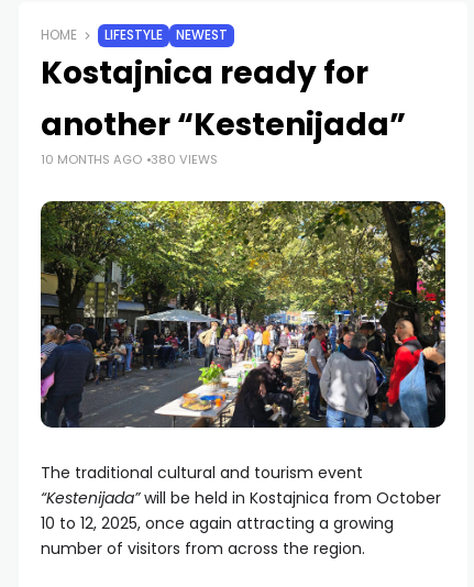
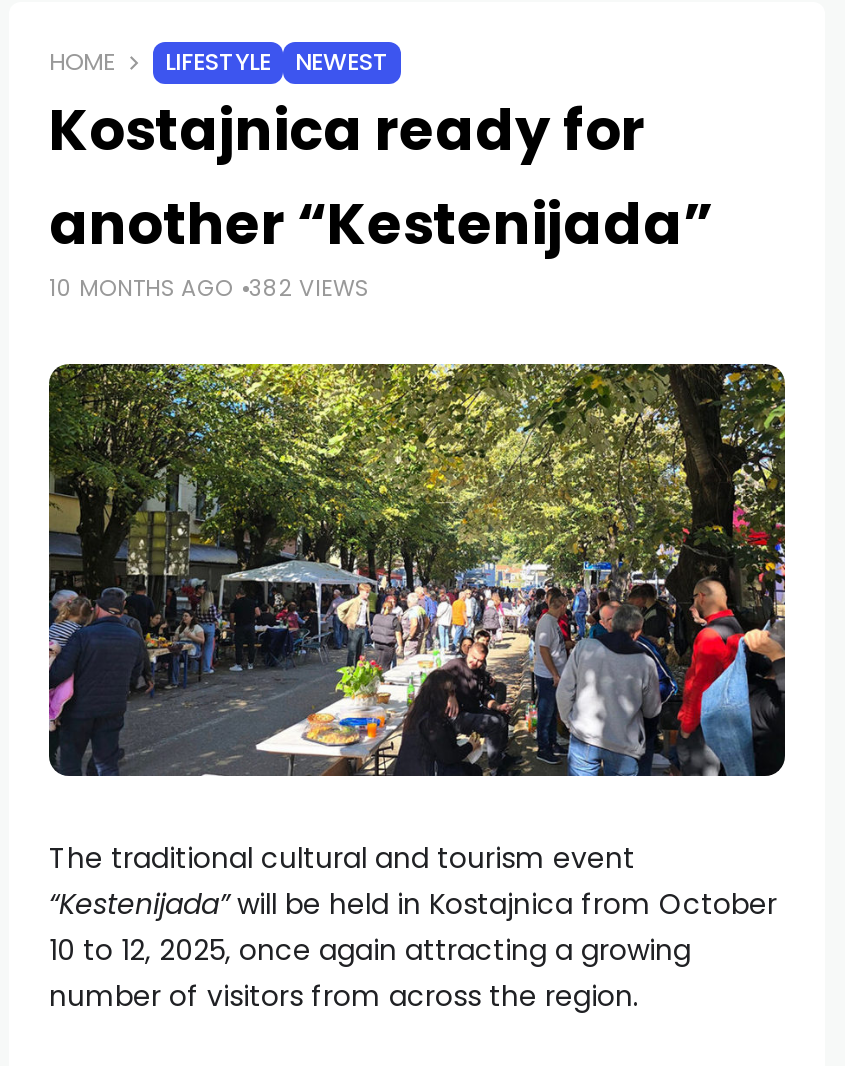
[41,151,218,168] 10 MONTHS AGO 380 VIEWS -> [49,272,369,304] 10 MONTHS AGO 382 VIEWS

